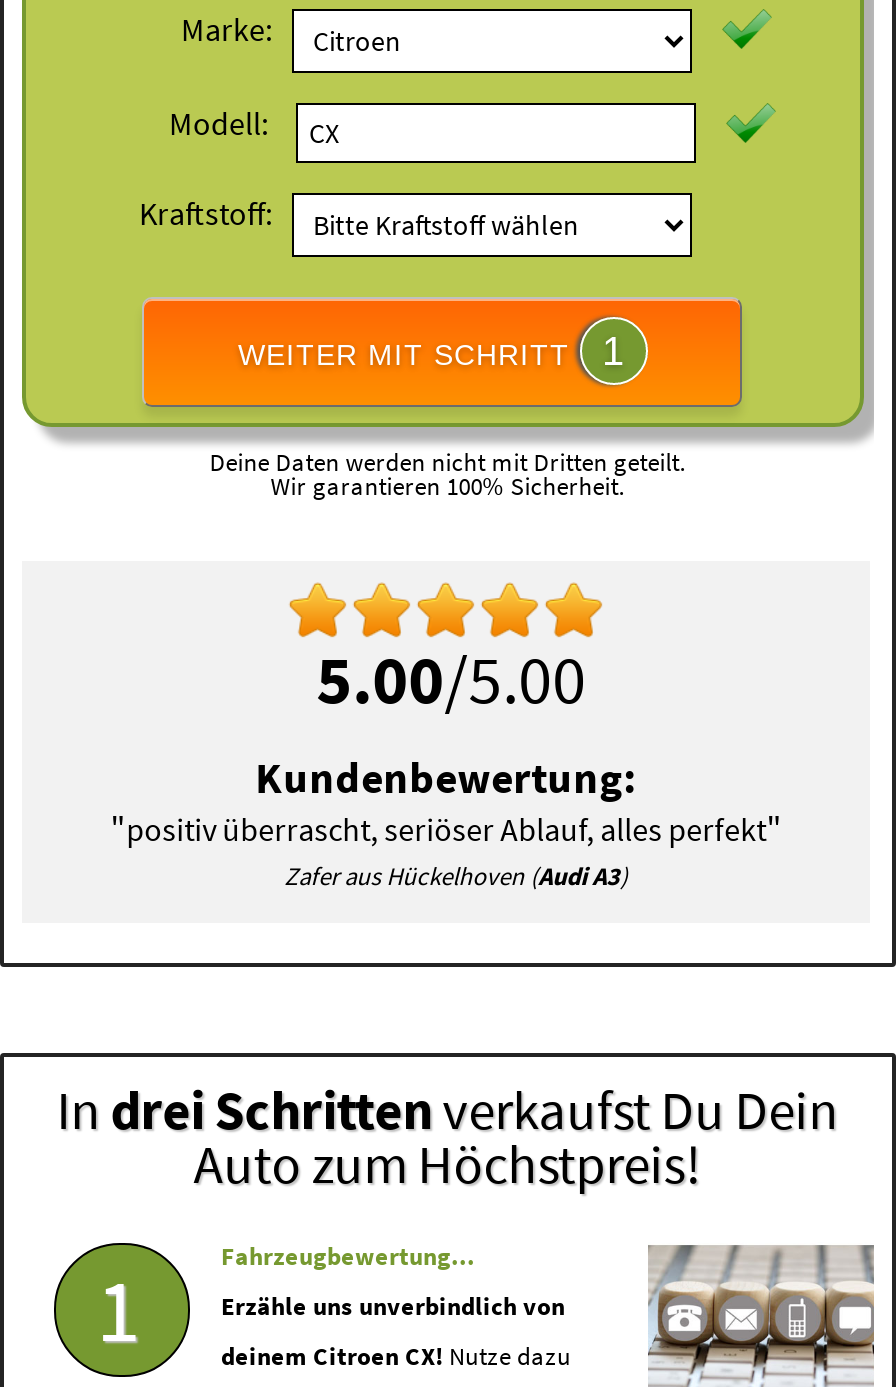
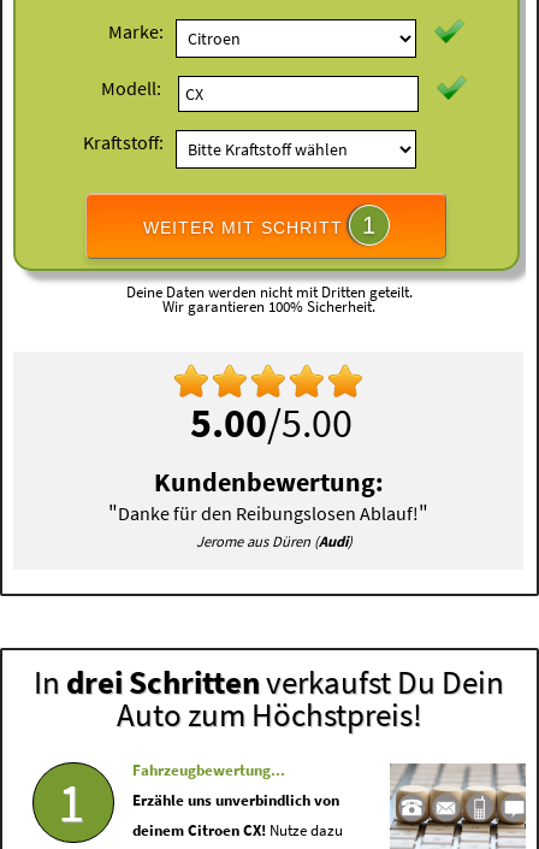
[110,806,782,892] "positiv überrascht, seriöser Ablauf, alles perfekt" | Zafer aus Hückelhoven (Audi A3) -> [108,499,428,551] "Danke für den Reibungslosen Ablauf!" | Jerome aus Düren (Audi)

